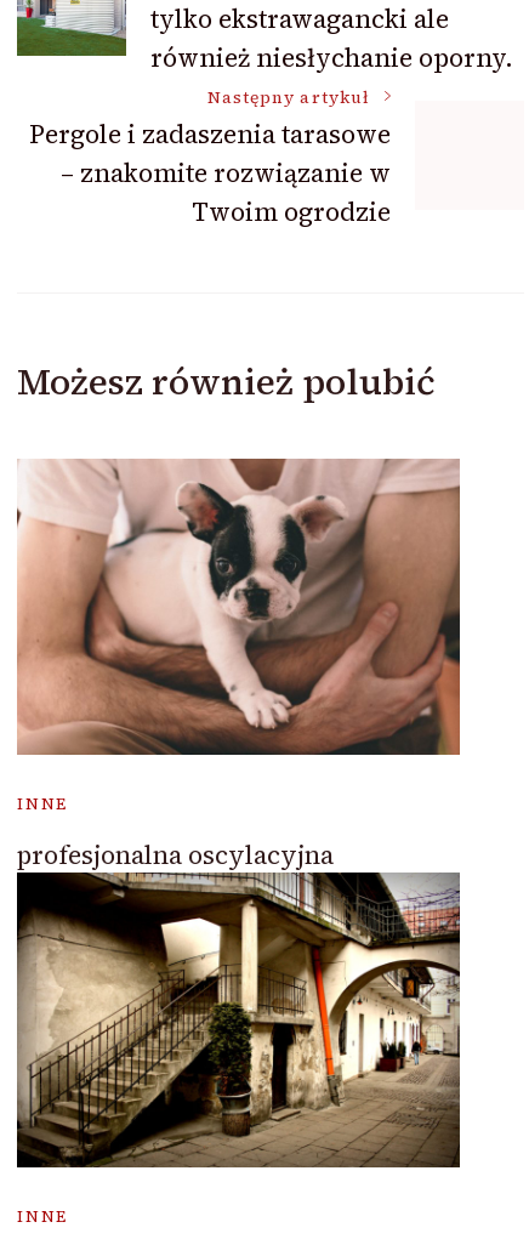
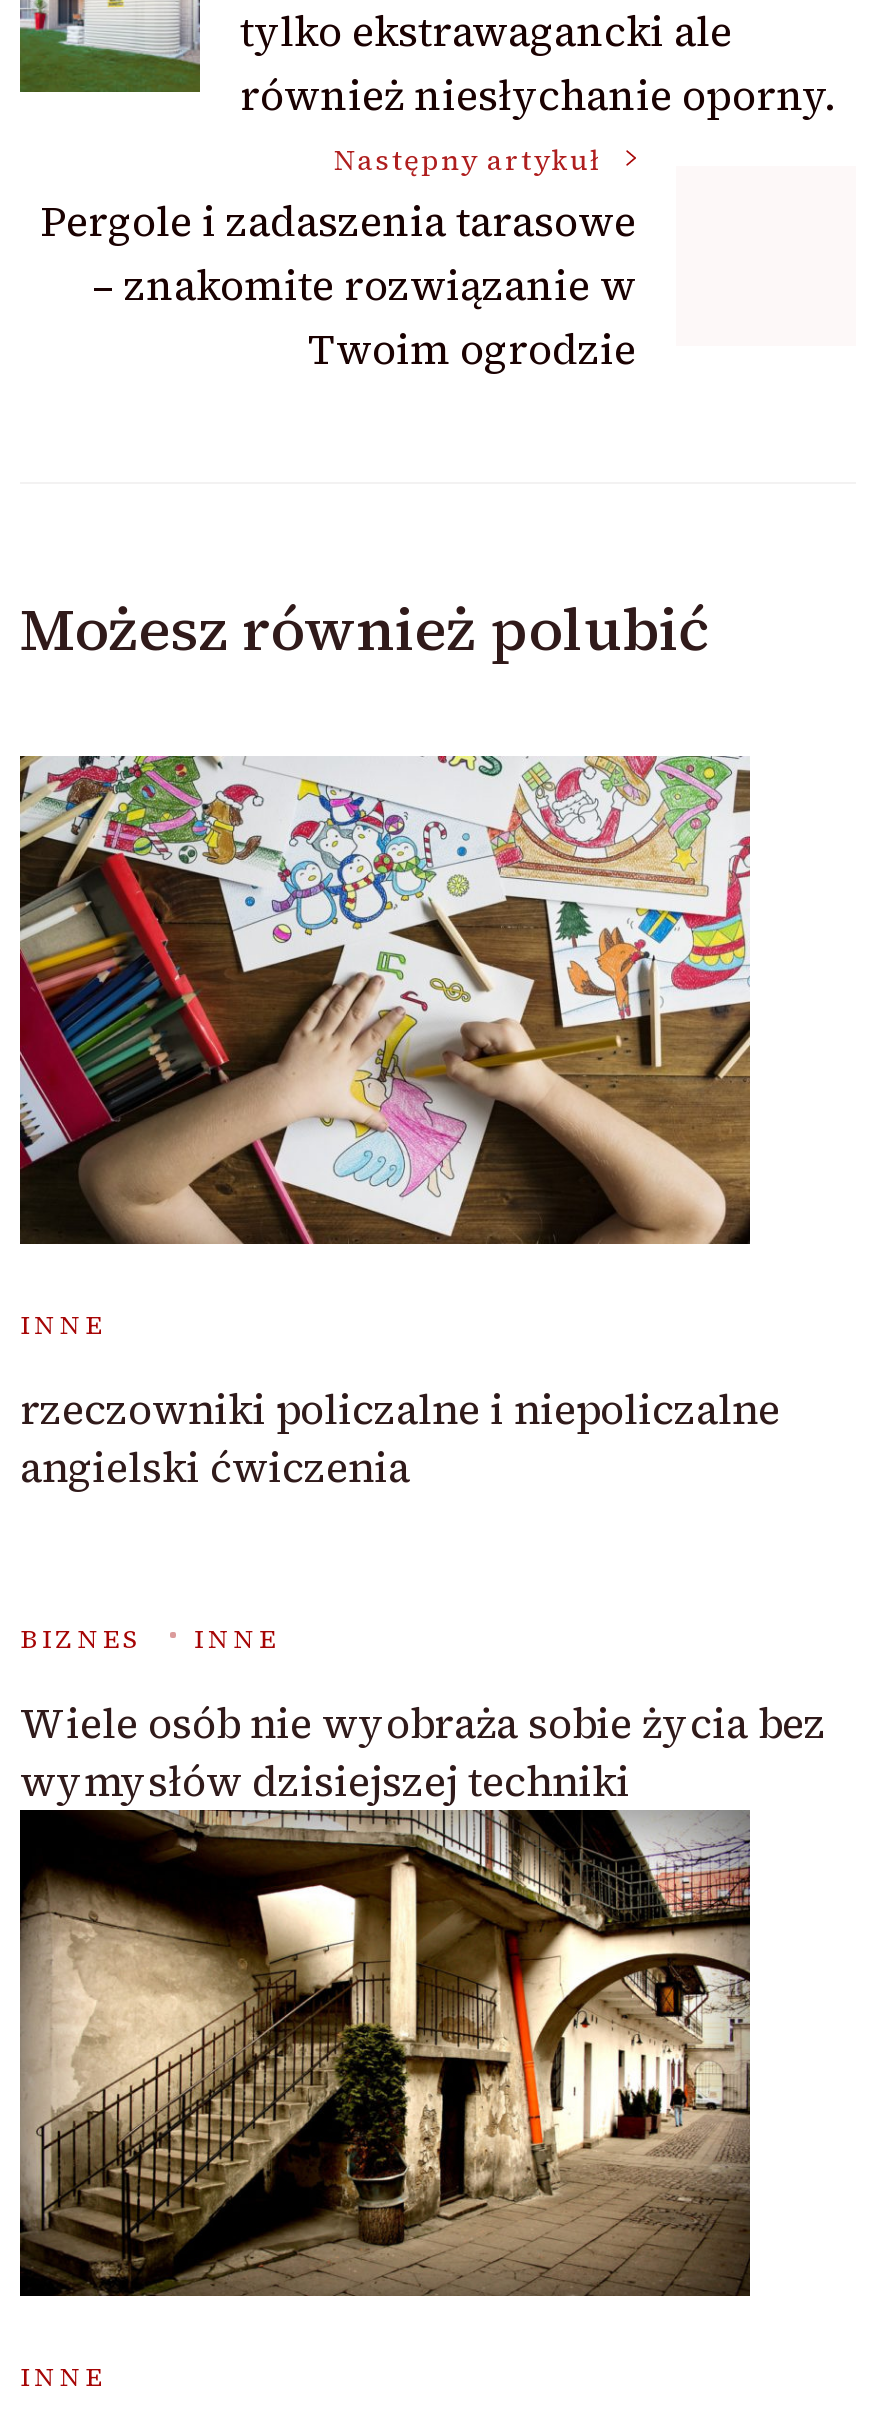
[16,457,461,756] [image] -> [18,754,752,1246] [image]
[17,837,334,872] profesjonalna oscylacyjna -> [20,1380,826,1810] rzeczowniki policzalne i niepoliczalne | angielski ćwiczenia | BIZNES | INNE | Wiele osób nie wyobraża sobie życia bez | wymysłów dzisiejszej techniki

